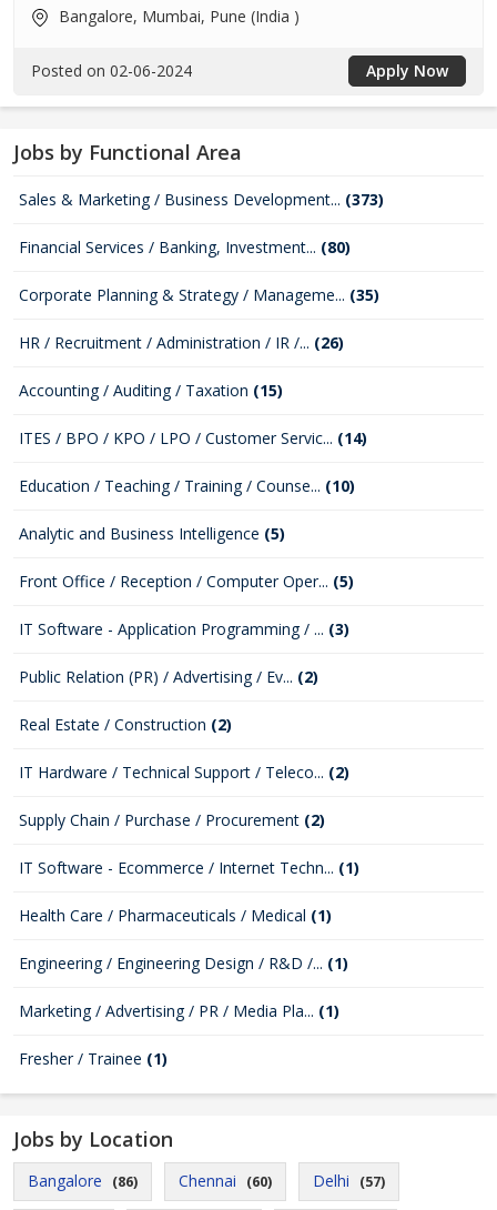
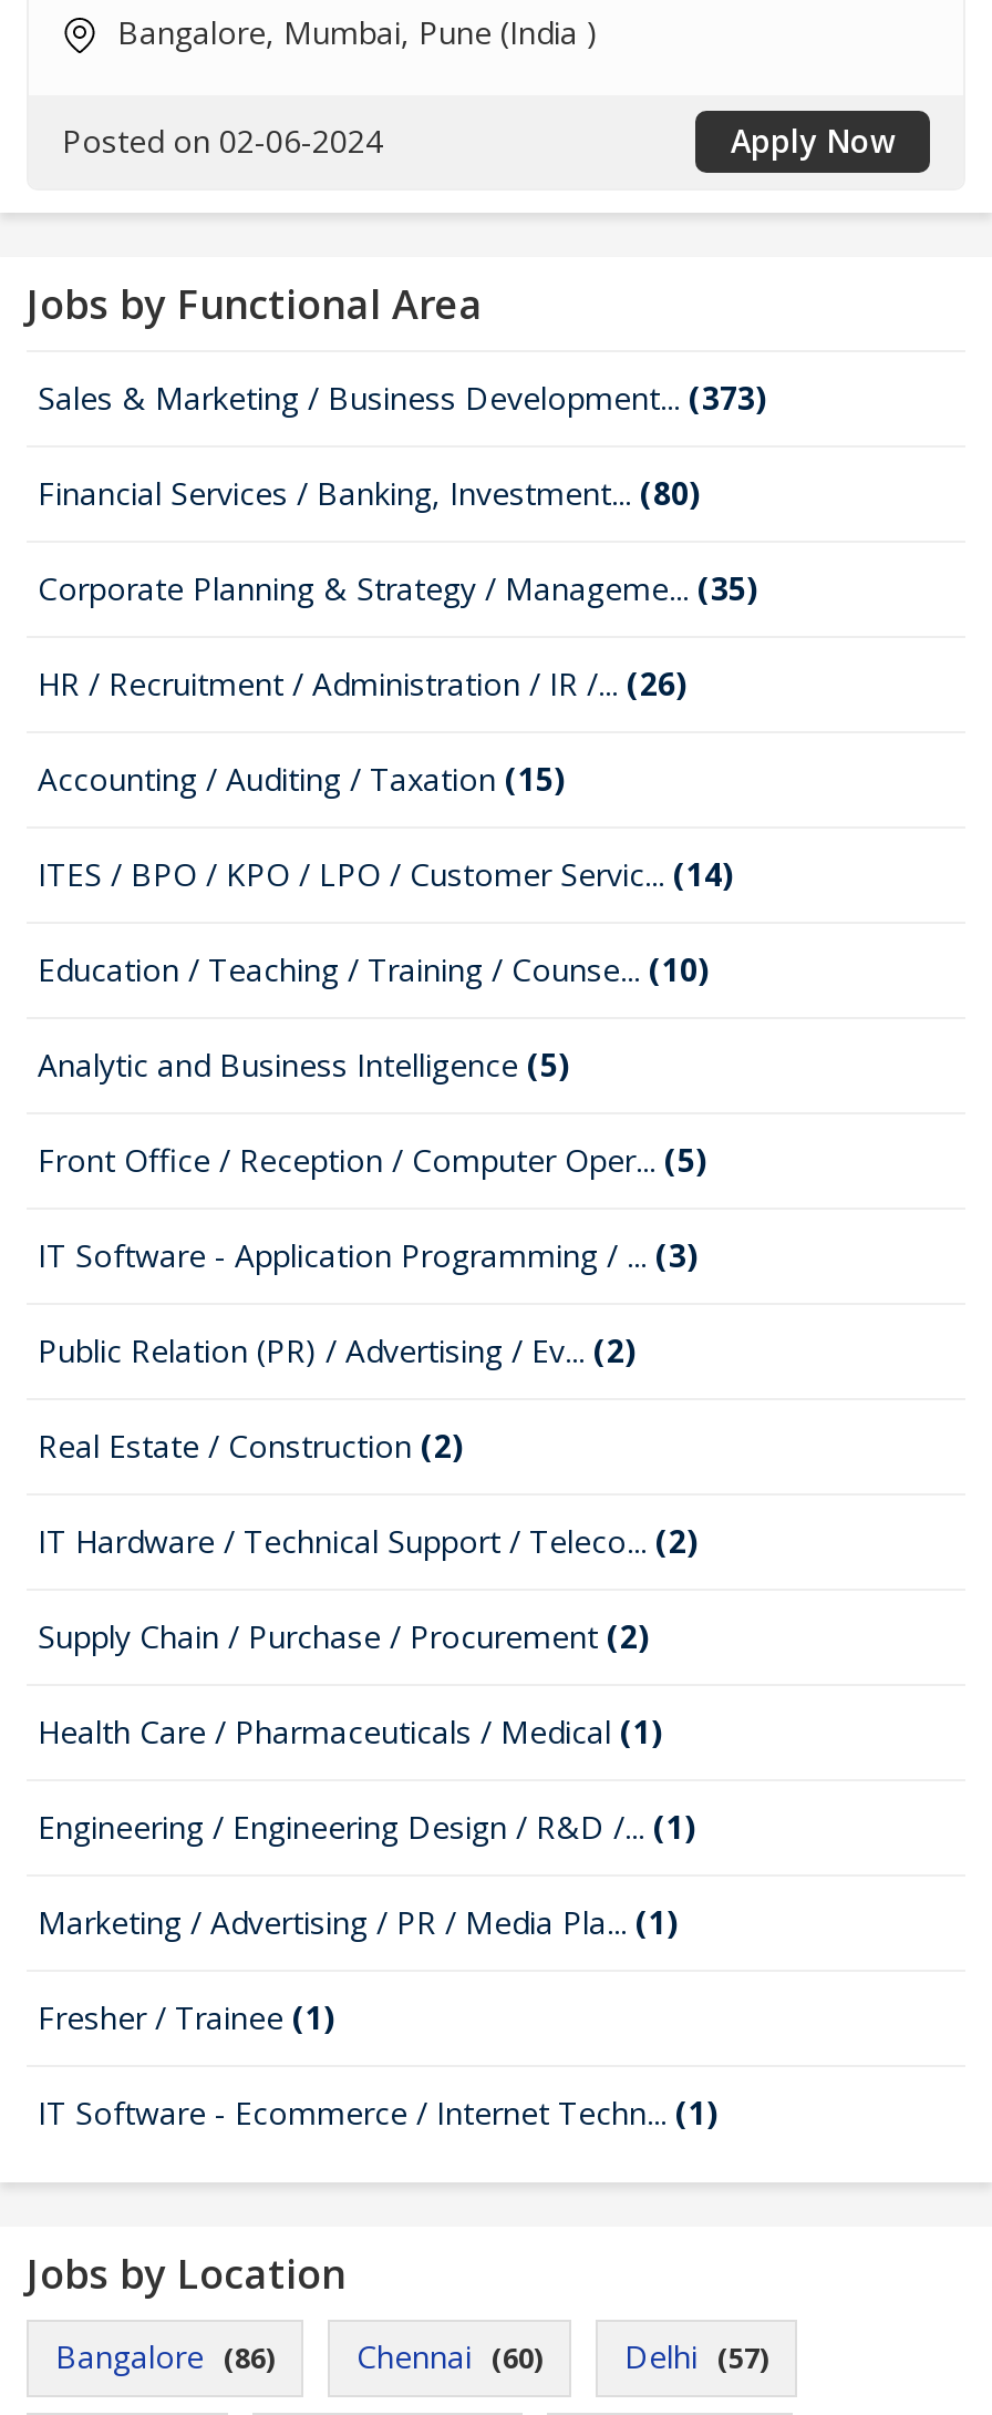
moved [19,857,359,878] -> [38,2092,717,2134]: IT Software - Ecommerce / Internet Techn... (1)
moved [19,905,348,1069] -> [38,1710,695,2038]: Health Care / Pharmaceuticals / Medical (1) | Engineering / Engineering Design / R&D /... (1) | Marketing / Advertising / PR / Media Pla... (1) | Fresher / Trainee (1)

